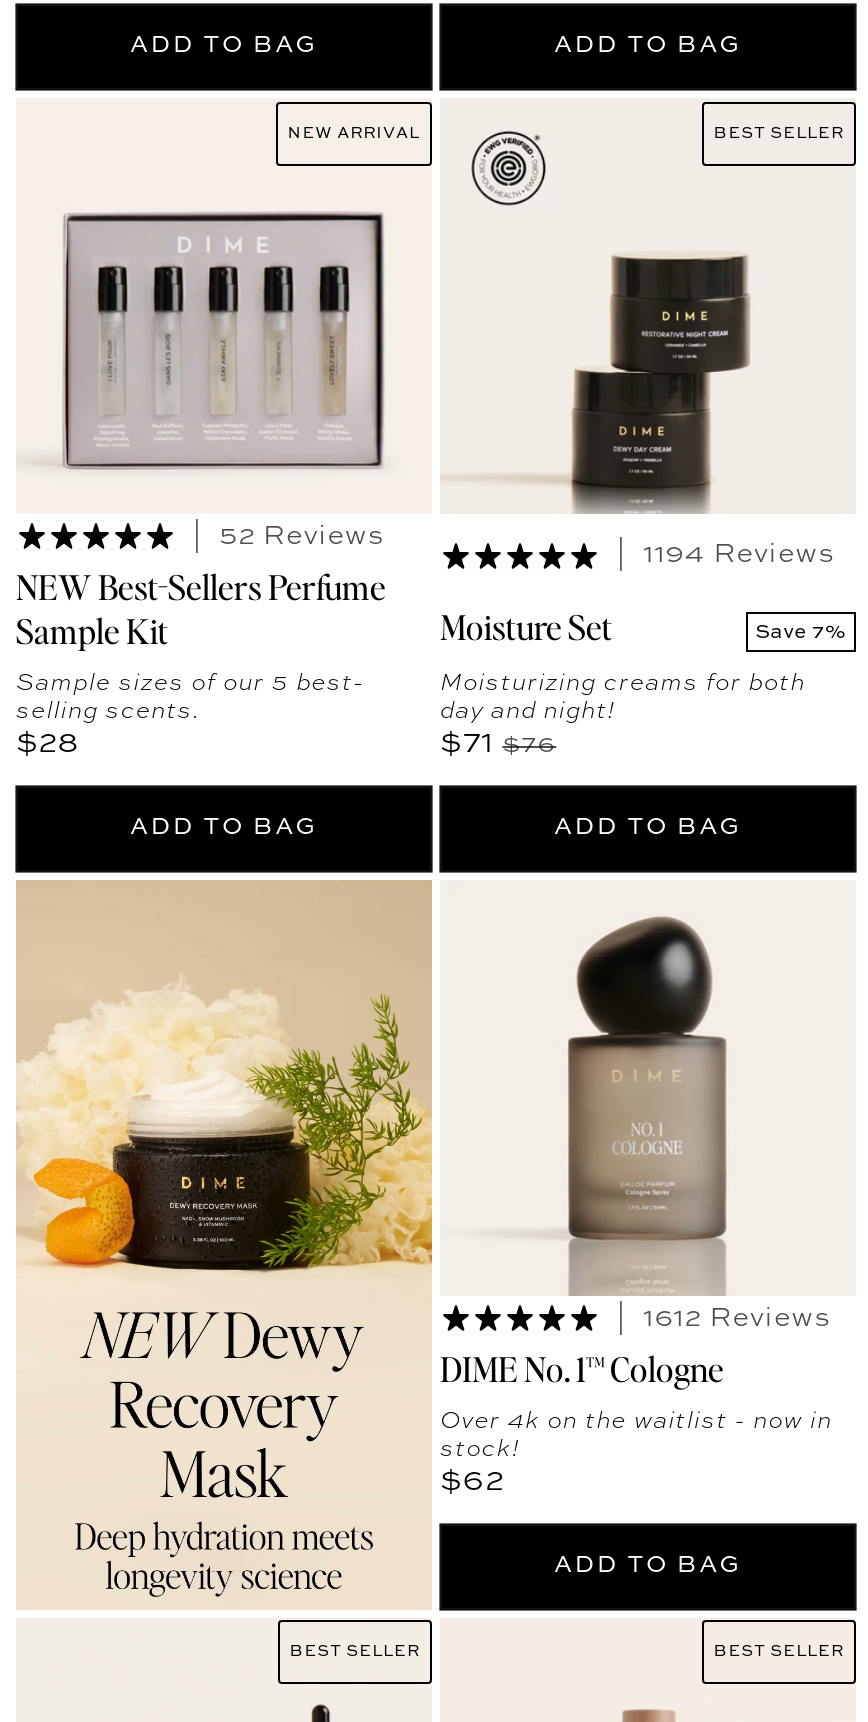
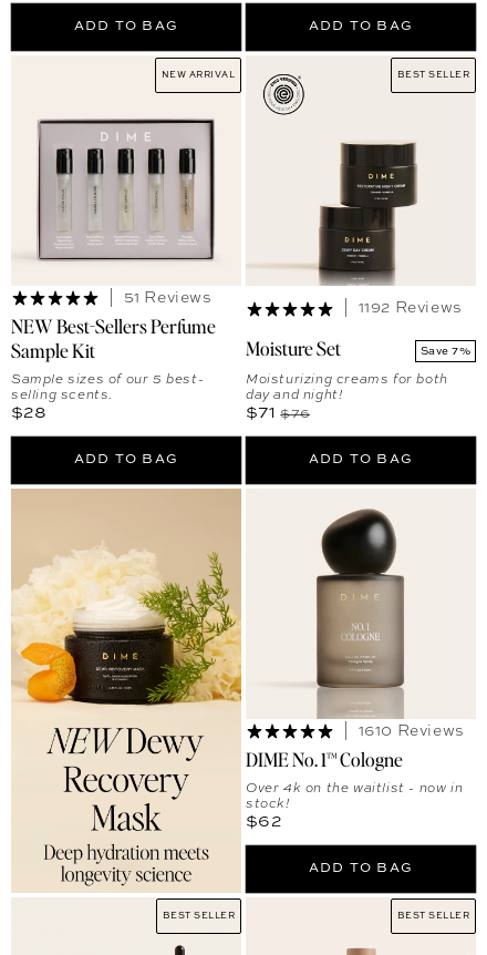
[219,522,385,550] 52 Reviews -> [124,290,212,306] 51 Reviews
[643,540,836,568] 1194 Reviews -> [358,300,462,316] 1192 Reviews
[643,1303,832,1331] 1612 Reviews -> [358,723,465,738] 1610 Reviews

